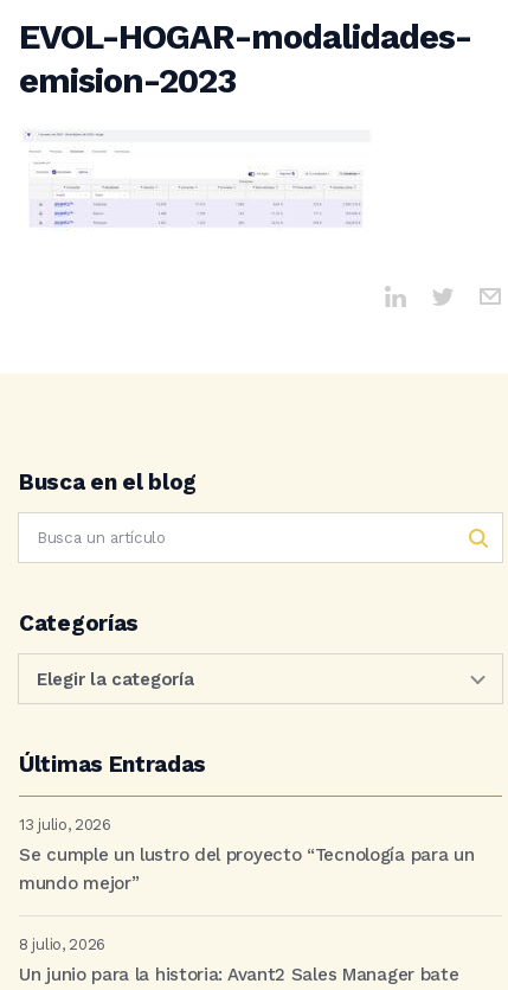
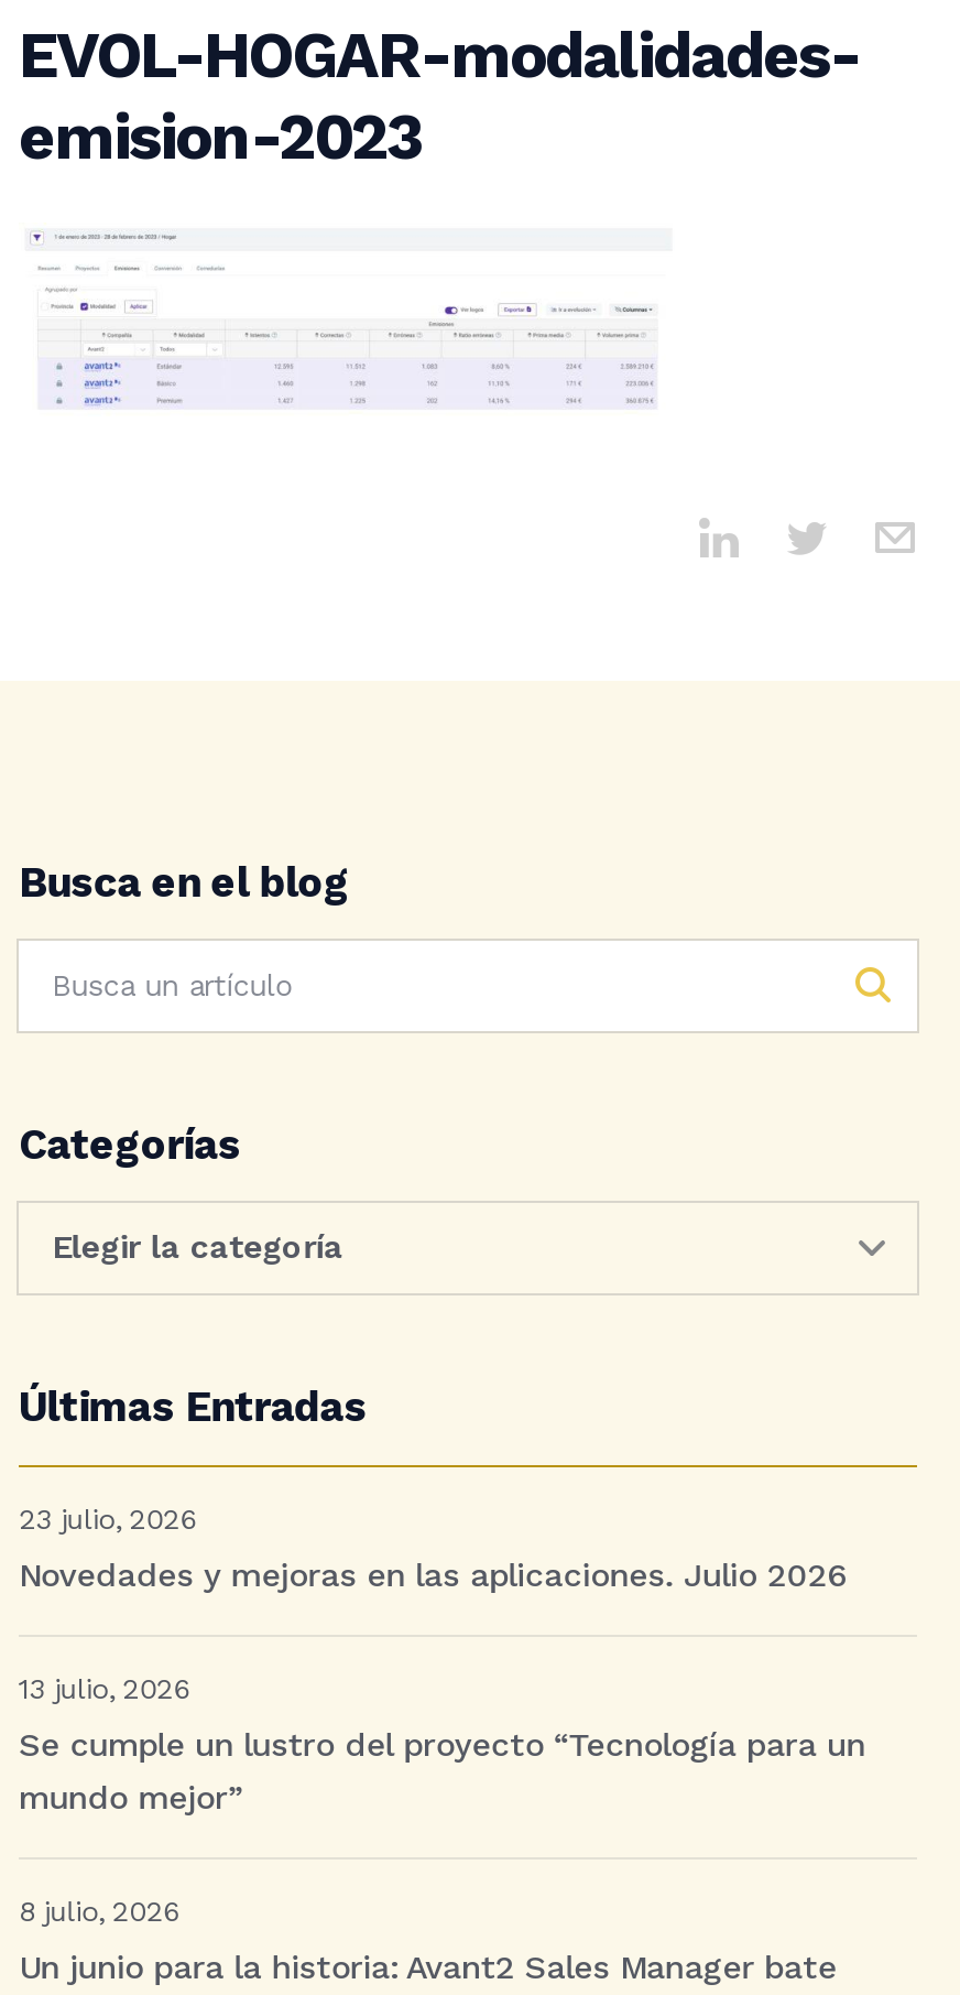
none -> [19,1502,846,1595] 23 julio, 2026 | Novedades y mejoras en las aplicaciones. Julio 2026

